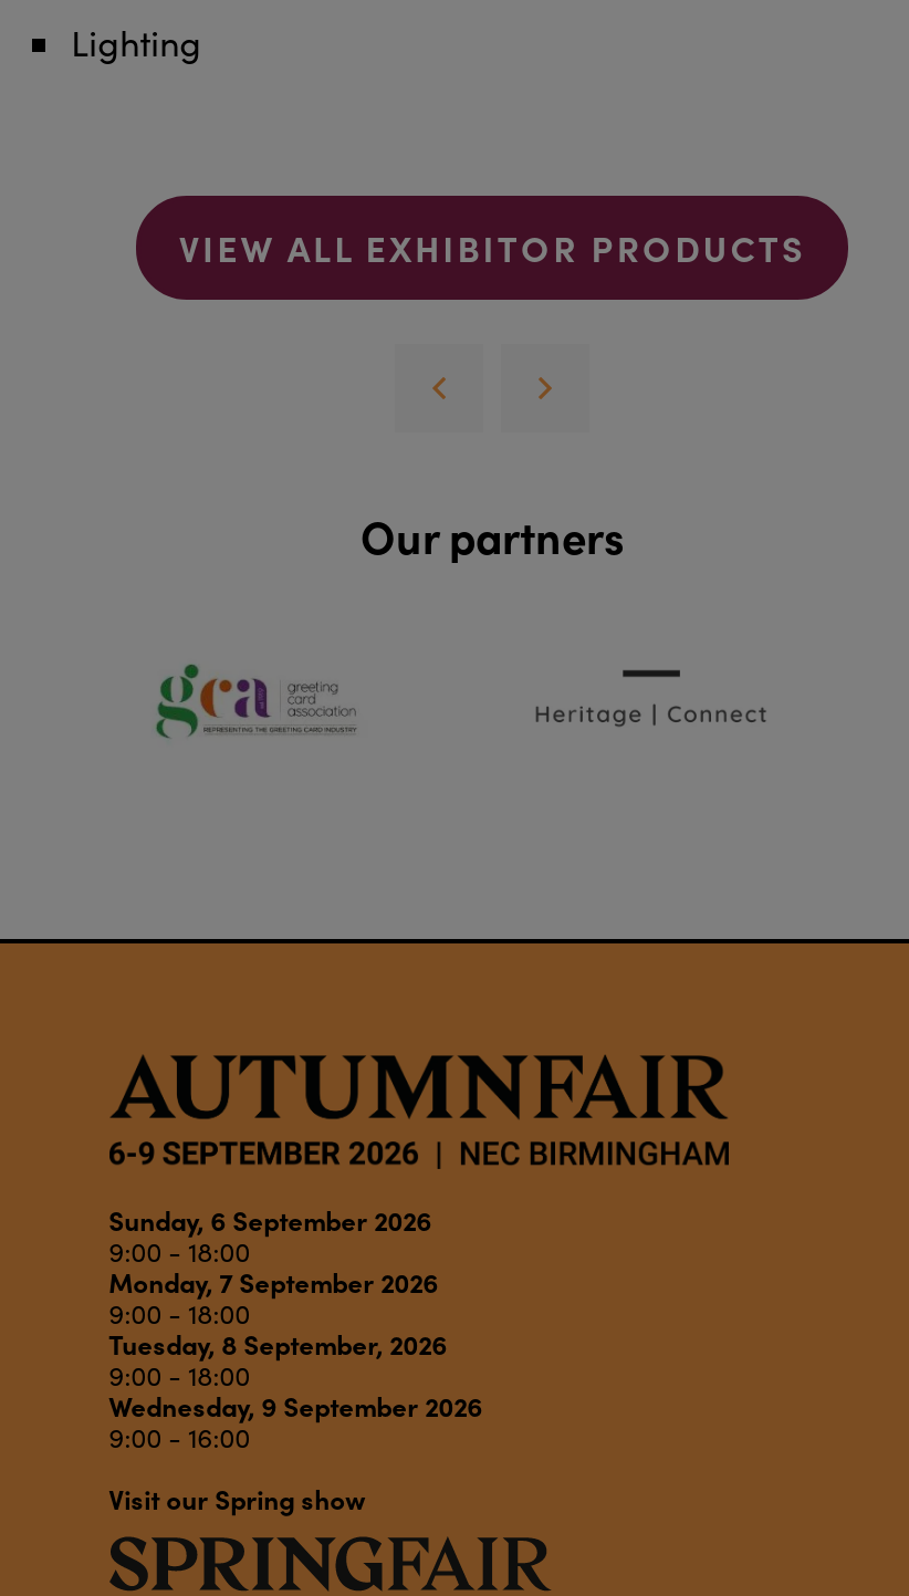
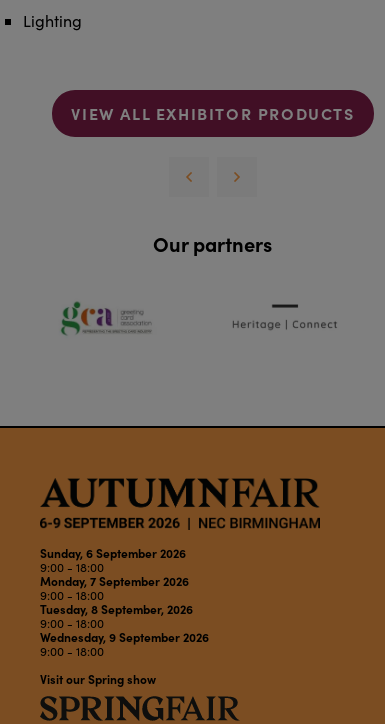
[109,1419,250,1455] 9:00 - 16:00 -> [40,643,104,659] 9:00 - 18:00

